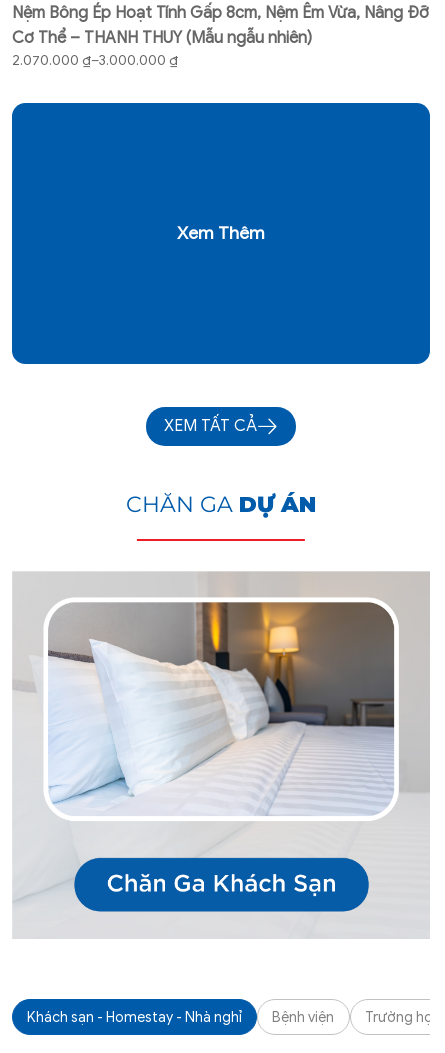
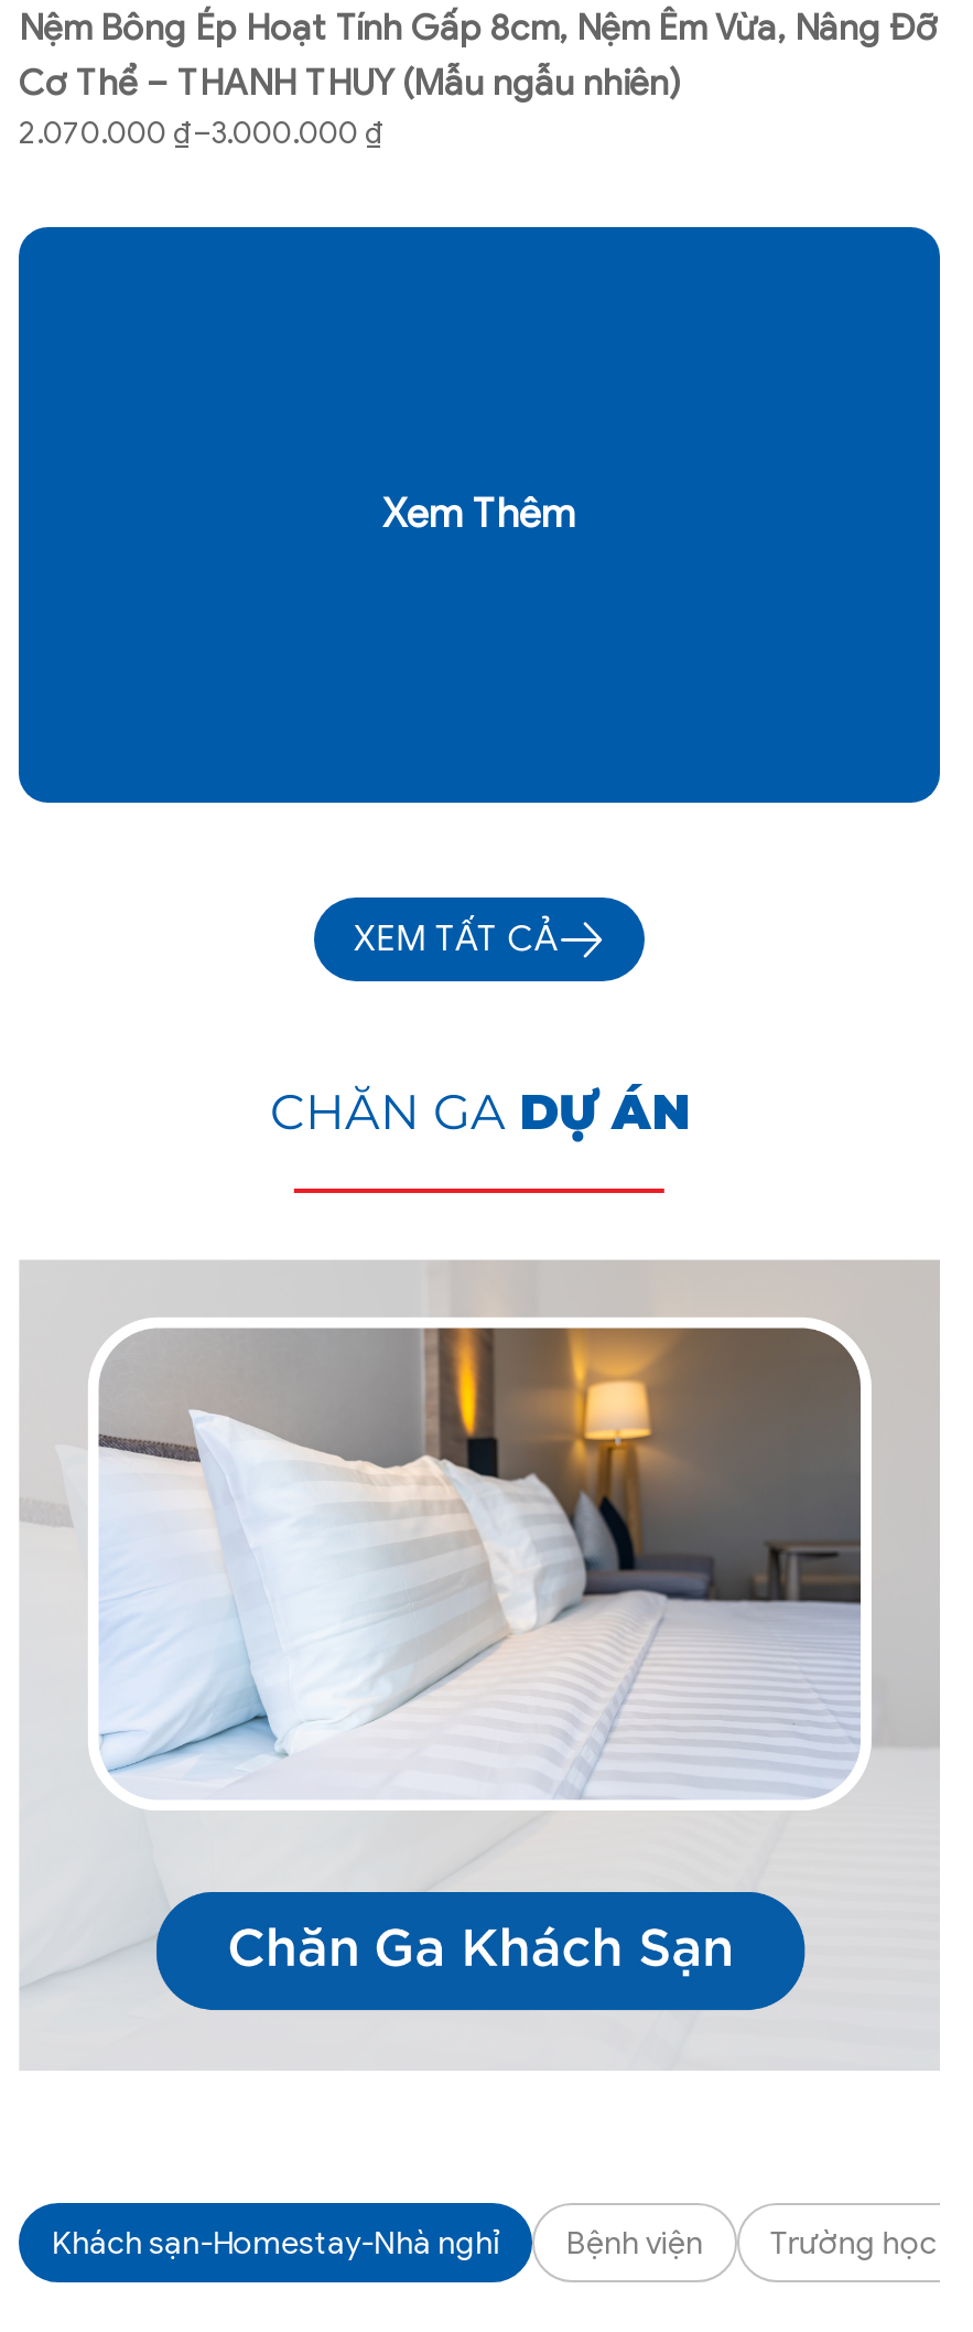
[27,1008,242,1026] Khách sạn - Homestay - Nhà nghỉ -> [52,2222,500,2262] Khách sạn-Homestay-Nhà nghỉ

